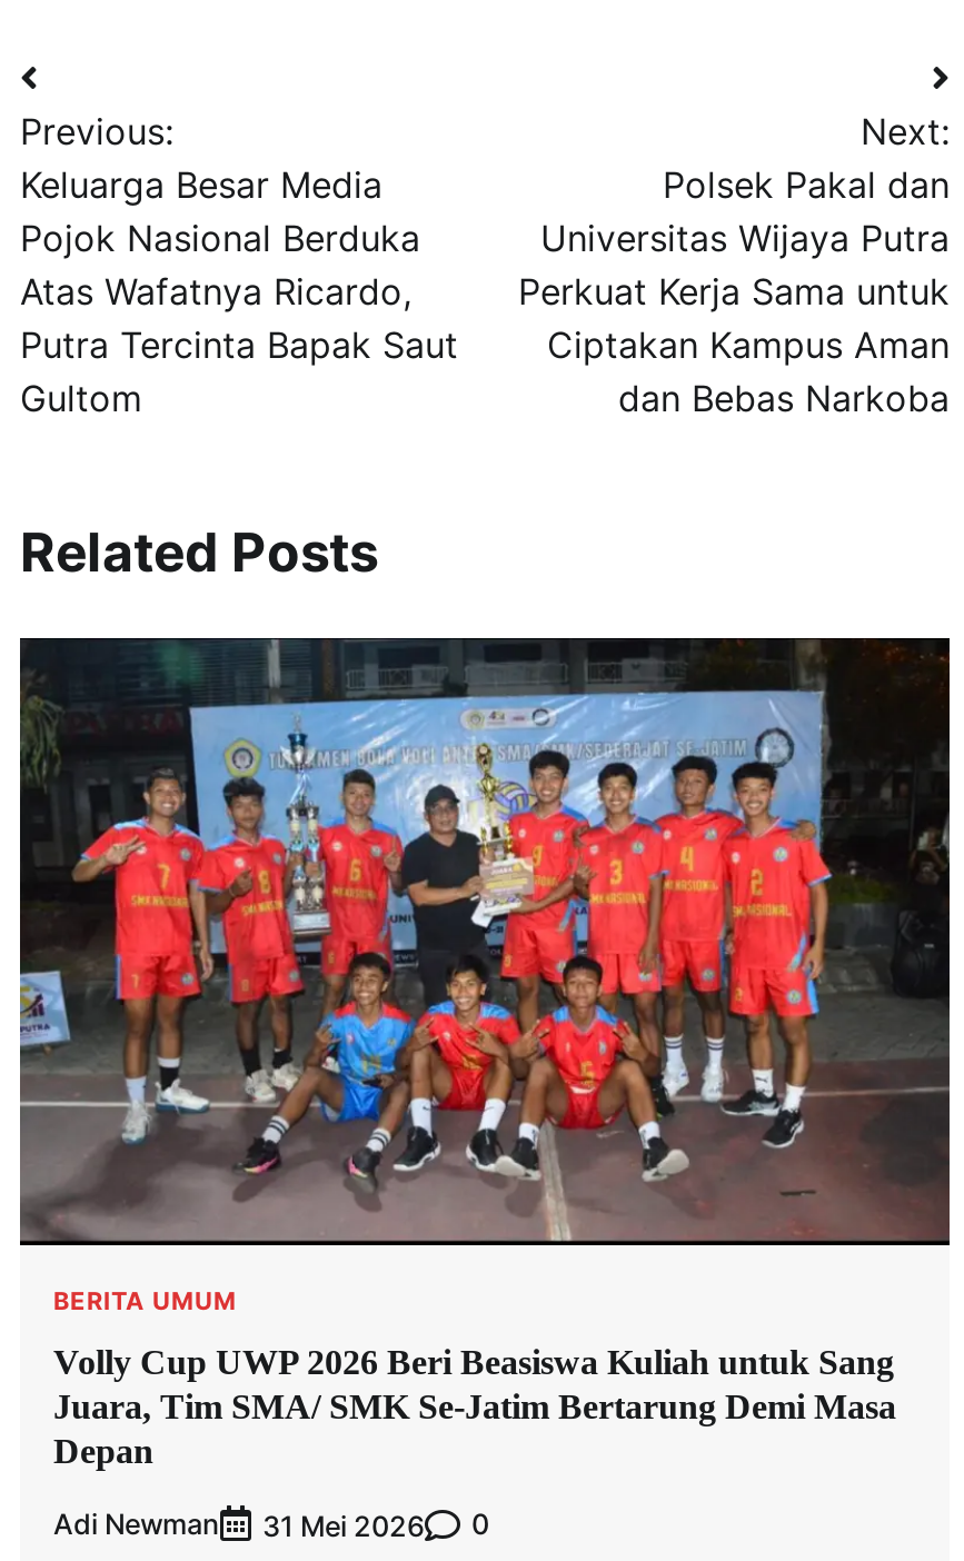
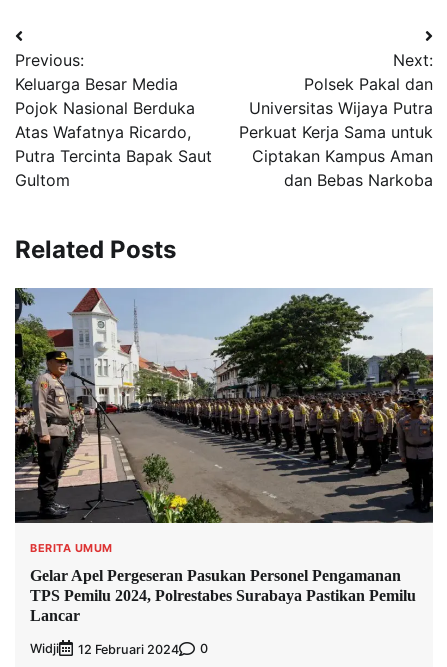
[18,636,952,1245] [image] -> [14,287,434,524] [image]
[53,1344,896,1470] Volly Cup UWP 2026 Beri Beasiswa Kuliah untuk Sang | Juara, Tim SMA/ SMK Se-Jatim Bertarung Demi Masa | Depan -> [30,567,416,624] Gelar Apel Pergeseran Pasukan Personel Pengamanan | TPS Pemilu 2024, Polrestabes Surabaya Pastikan Pemilu | Lancar
[53,1508,425,1543] Adi Newman | 31 Mei 2026 -> [30,641,179,656] Widji | 12 Februari 2024

